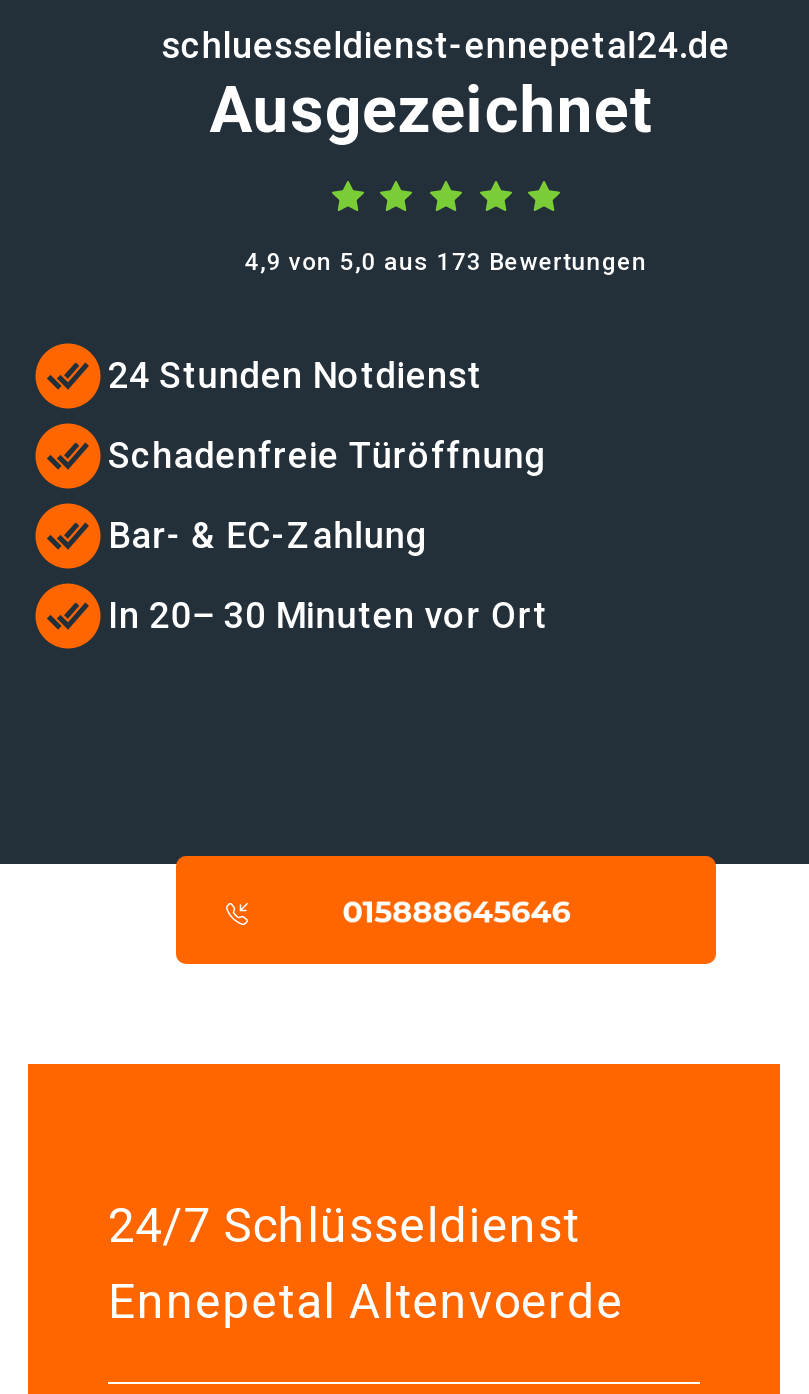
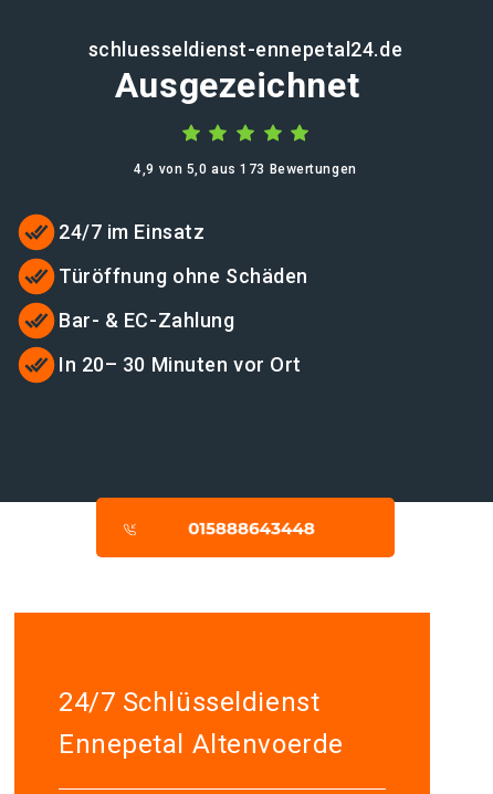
[108,354,482,396] 24 Stunden Notdienst -> [59,220,205,243] 24/7 im Einsatz
[108,434,546,476] Schadenfreie Türöffnung -> [59,264,308,288] Türöffnung ohne Schäden

